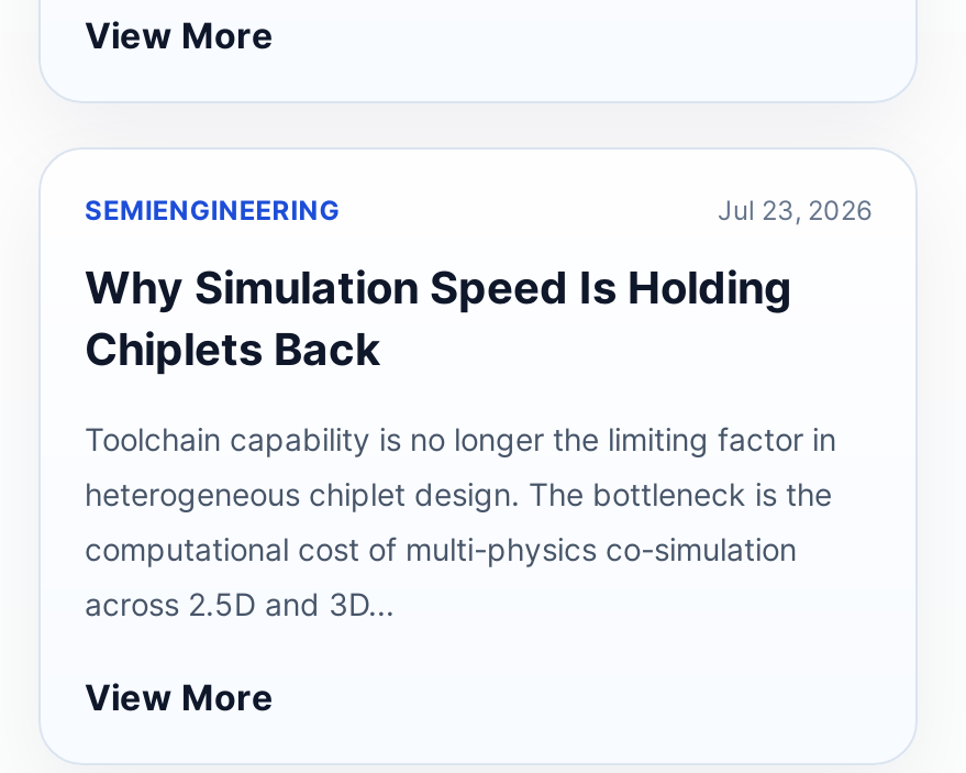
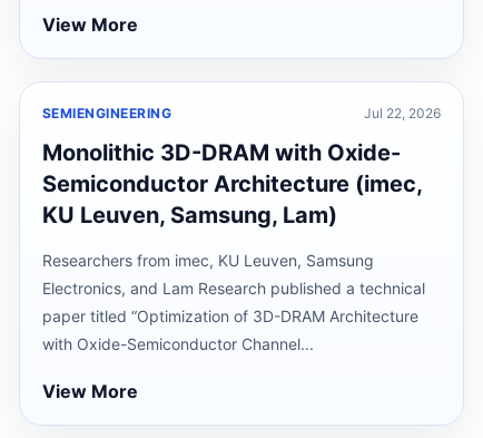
[718,194,871,227] Jul 23, 2026 -> [364,105,441,121] Jul 22, 2026
[85,262,792,376] Why Simulation Speed Is Holding | Chiplets Back -> [42,139,422,228] Monolithic 3D-DRAM with Oxide- | Semiconductor Architecture (imec, | KU Leuven, Samsung, Lam)
[85,420,836,457] Toolchain capability is no longer the limiting factor in -> [42,251,374,270] Researchers from imec, KU Leuven, Samsung
[85,475,832,512] heterogeneous chiplet design. The bottleneck is the -> [42,279,425,298] Electronics, and Lam Research published a technical
[85,530,797,567] computational cost of multi-physics co-simulation -> [42,306,418,325] paper titled “Optimization of 3D-DRAM Architecture
[85,585,395,622] across 2.5D and 3D... -> [42,334,314,353] with Oxide-Semiconductor Channel...

